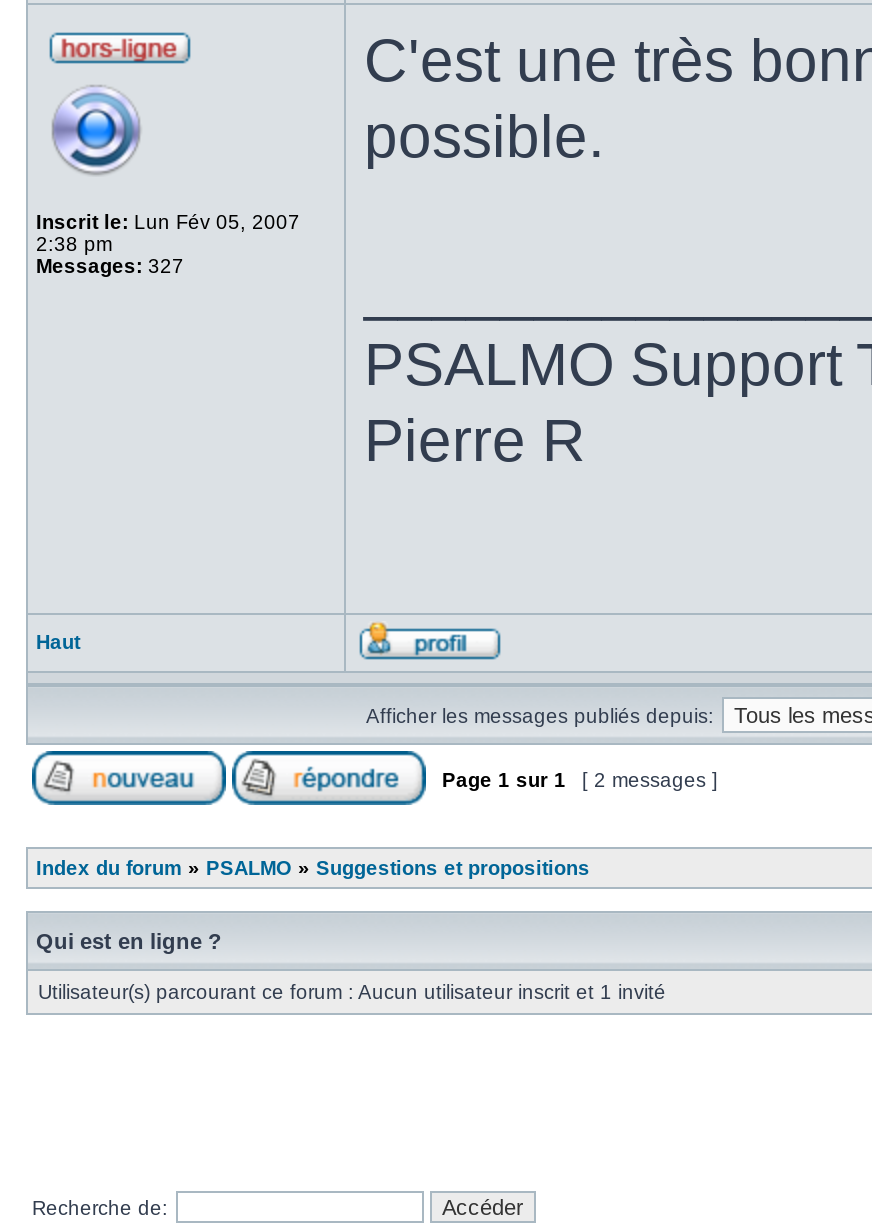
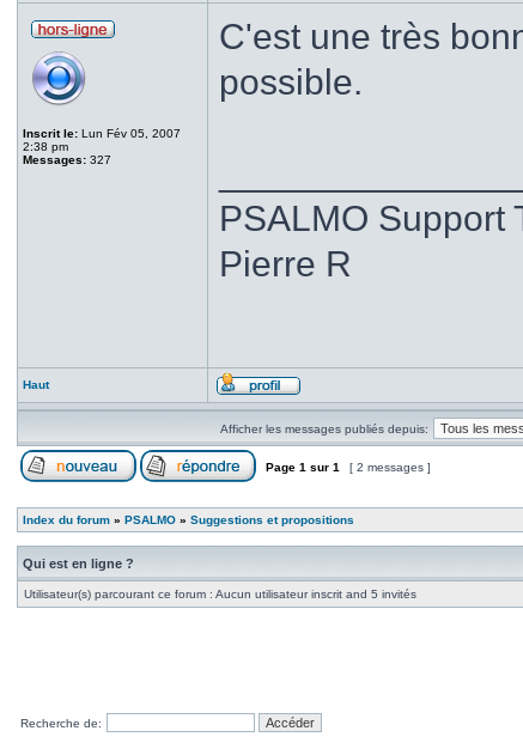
[38,981,666,1003] Utilisateur(s) parcourant ce forum : Aucun utilisateur inscrit et 1 invité -> [24,587,416,601] Utilisateur(s) parcourant ce forum : Aucun utilisateur inscrit and 5 invités

